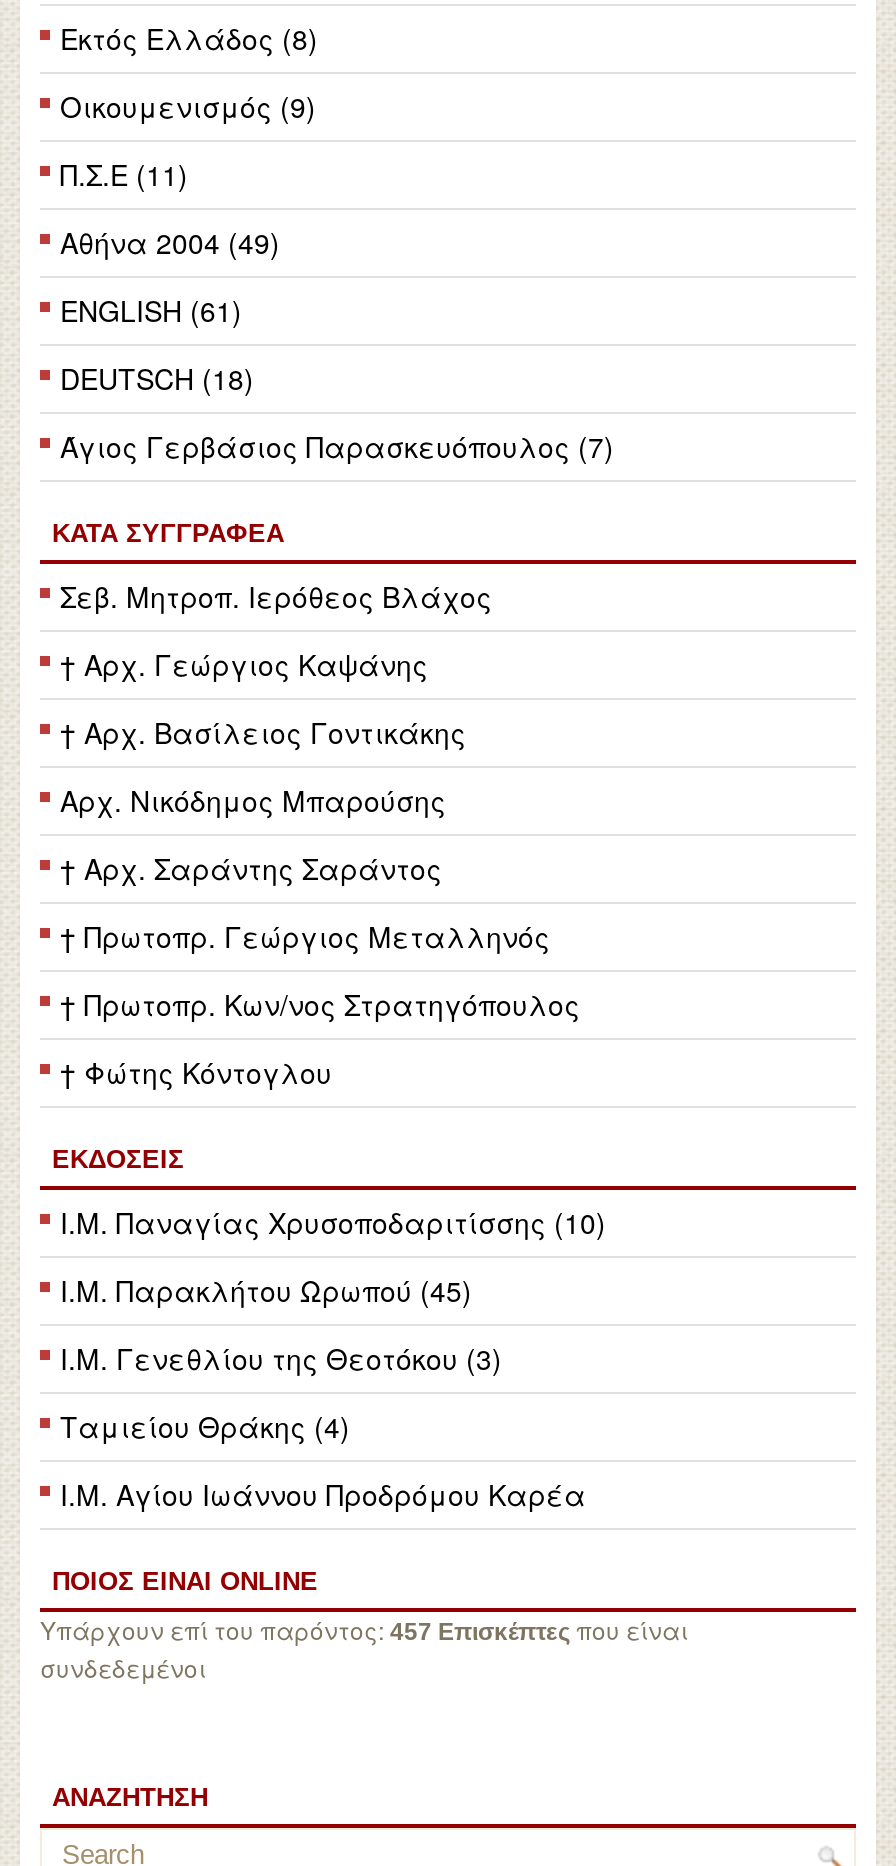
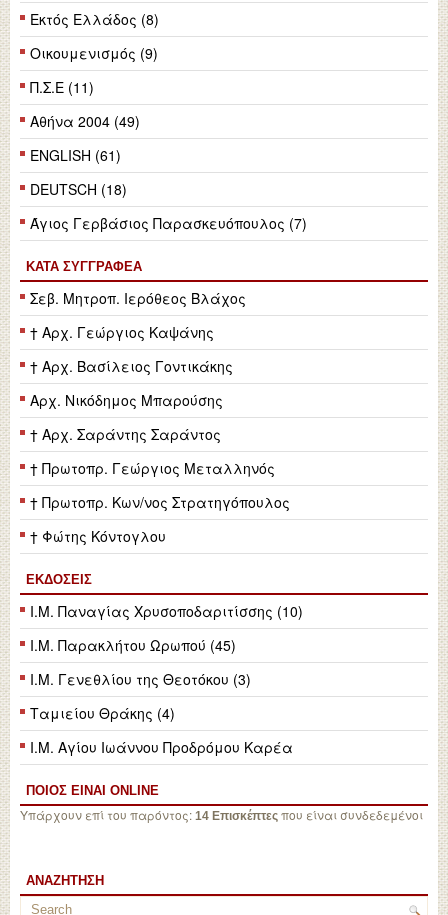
[40,1612,688,1684] Υπάρχουν επί του παρόντος:457 Επισκέπτεςπου είναι | συνδεδεμένοι -> [20,806,423,823] Υπάρχουν επί του παρόντος:14 Επισκέπτεςπου είναι συνδεδεμένοι

